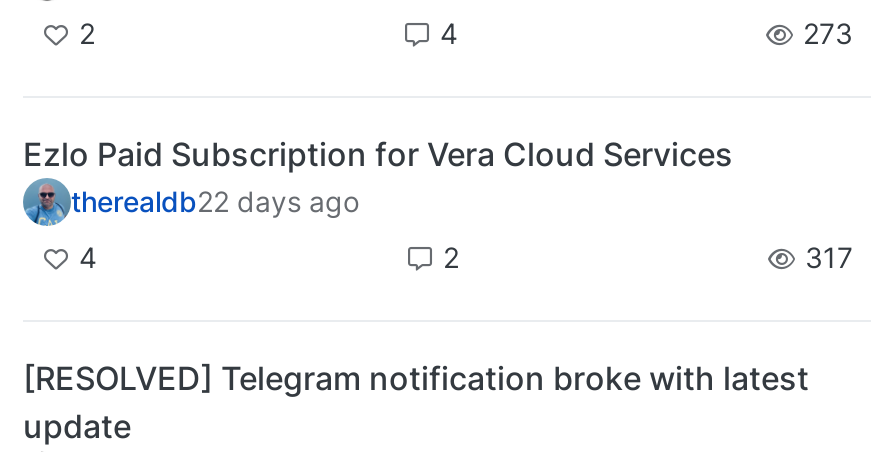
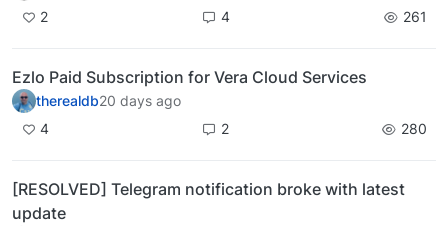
[795,16,853,50] 273 -> [399,8,427,25] 261
[71,184,359,218] therealdb22 days ago -> [36,92,181,109] therealdb20 days ago
[797,240,853,274] 317 -> [397,120,427,137] 280

